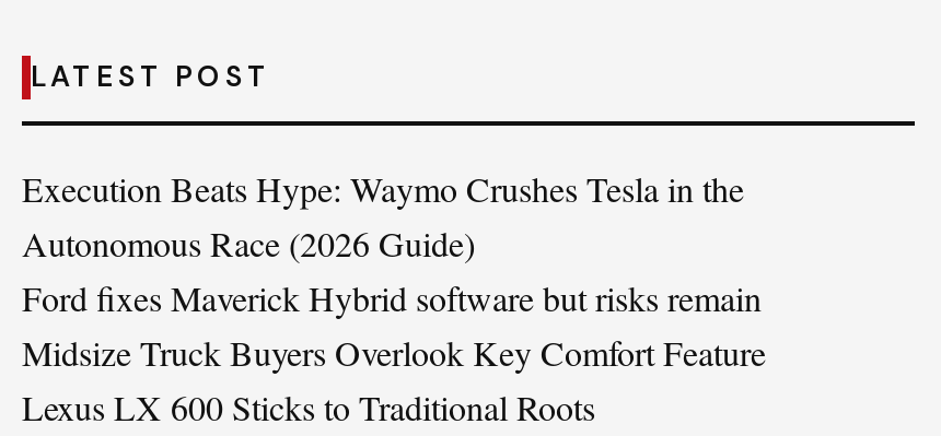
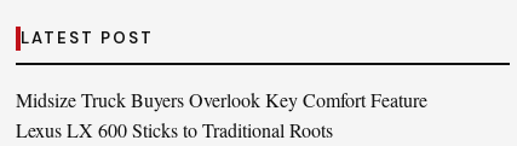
[22,165,762,320] Execution Beats Hype: Waymo Crushes Tesla in the | Autonomous Race (2026 Guide) | Ford fixes Maverick Hybrid software but risks remain -> none

